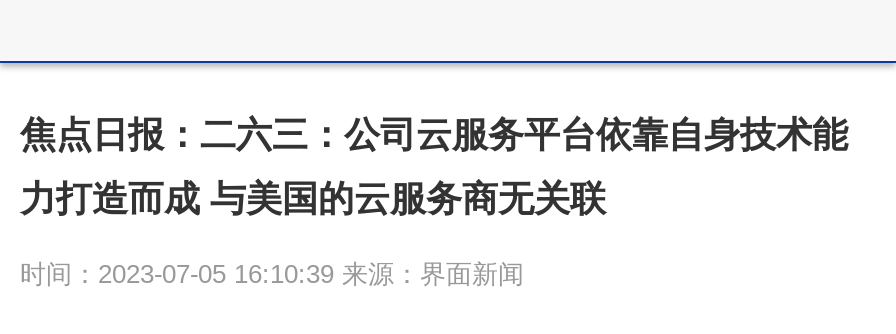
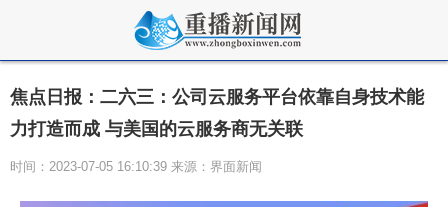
none -> [133,10,302,51] [image]

